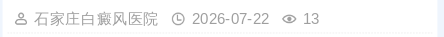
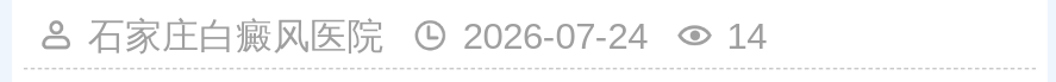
[192,10,319,27] 2026-07-22 | 13 -> [463,15,767,55] 2026-07-24 | 14

